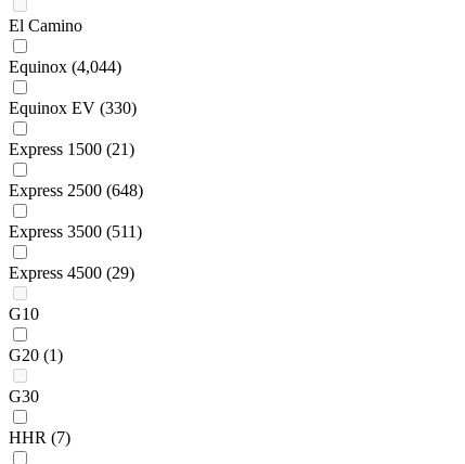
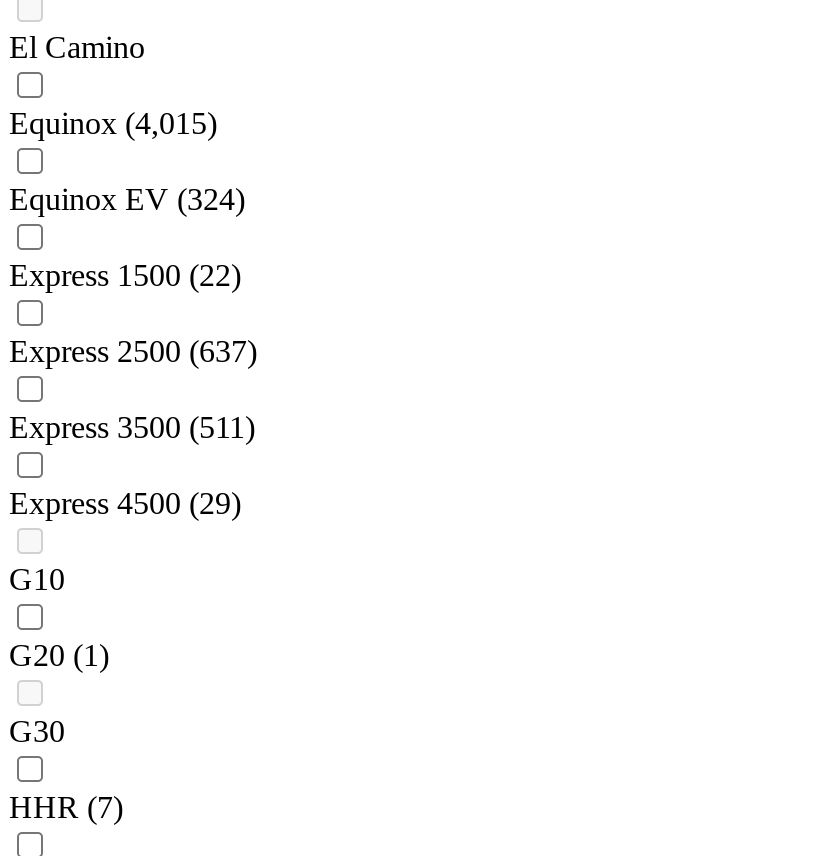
[9,58,121,76] Equinox (4,044) -> [9,107,217,141] Equinox (4,015)
[9,99,137,118] Equinox EV (330) -> [9,183,245,217] Equinox EV (324)
[9,140,134,159] Express 1500 (21) -> [9,259,241,293] Express 1500 (22)
[9,181,143,200] Express 2500 (648) -> [9,335,257,369] Express 2500 (637)

